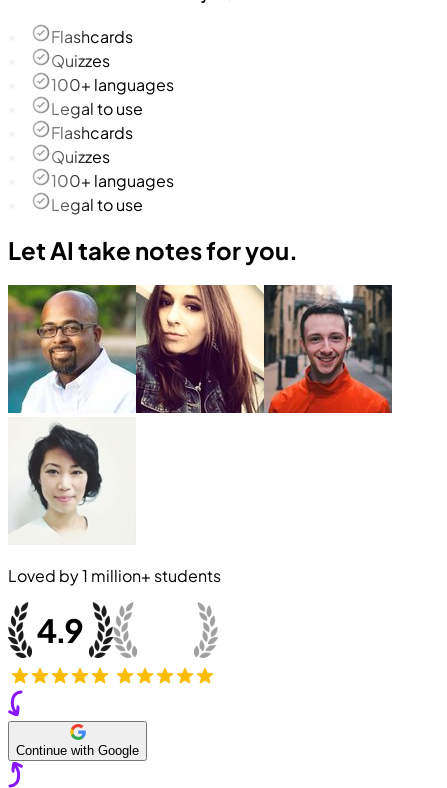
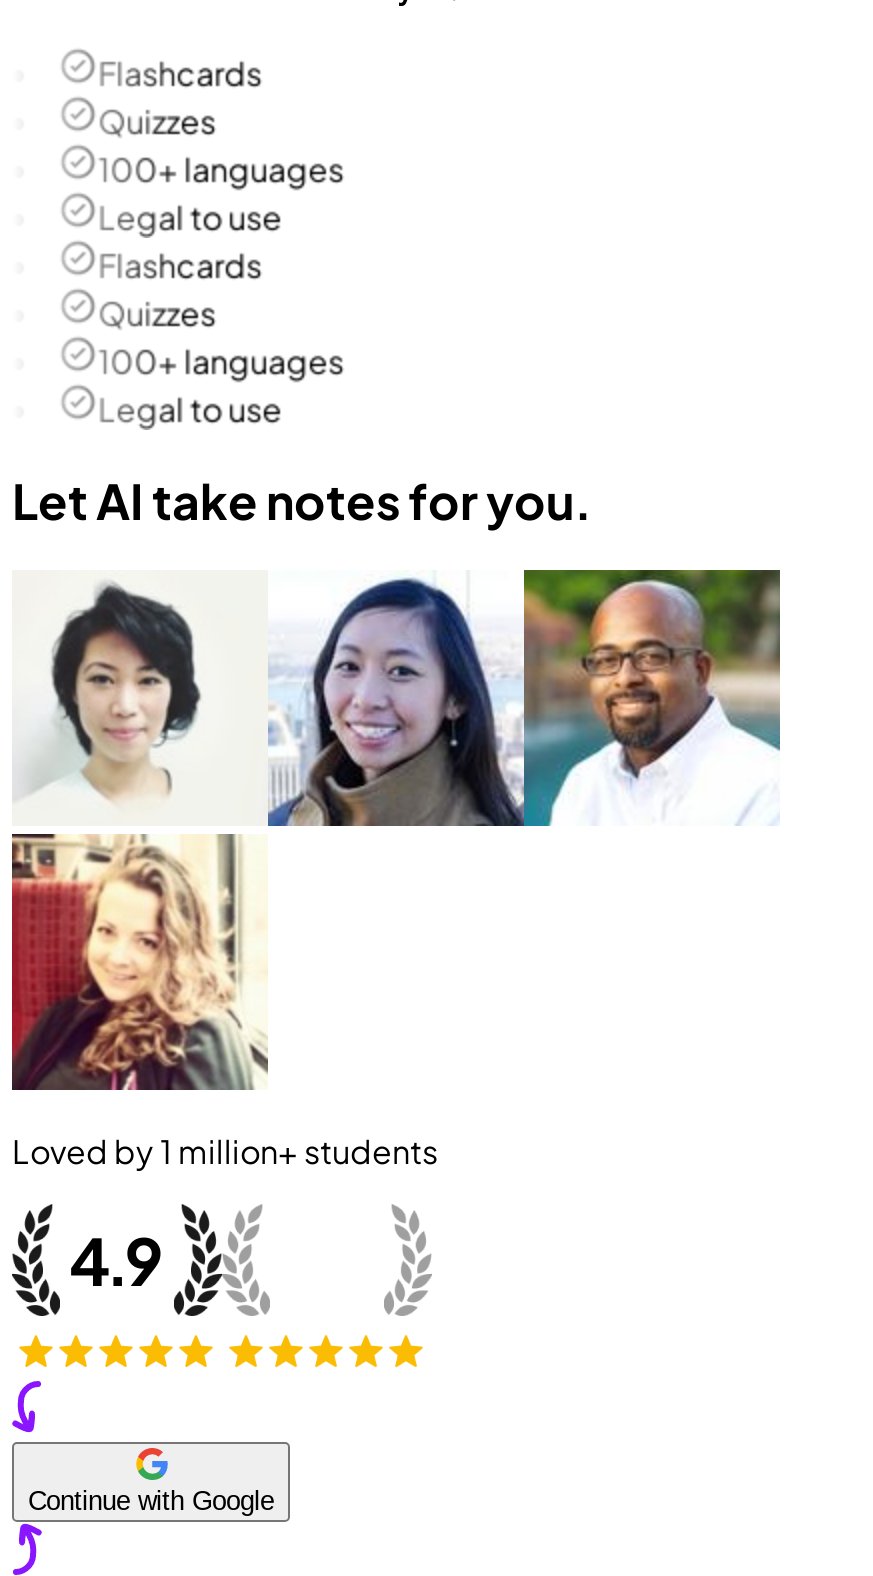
[7,284,393,545] [image] -> [10,568,782,1092] [image]

